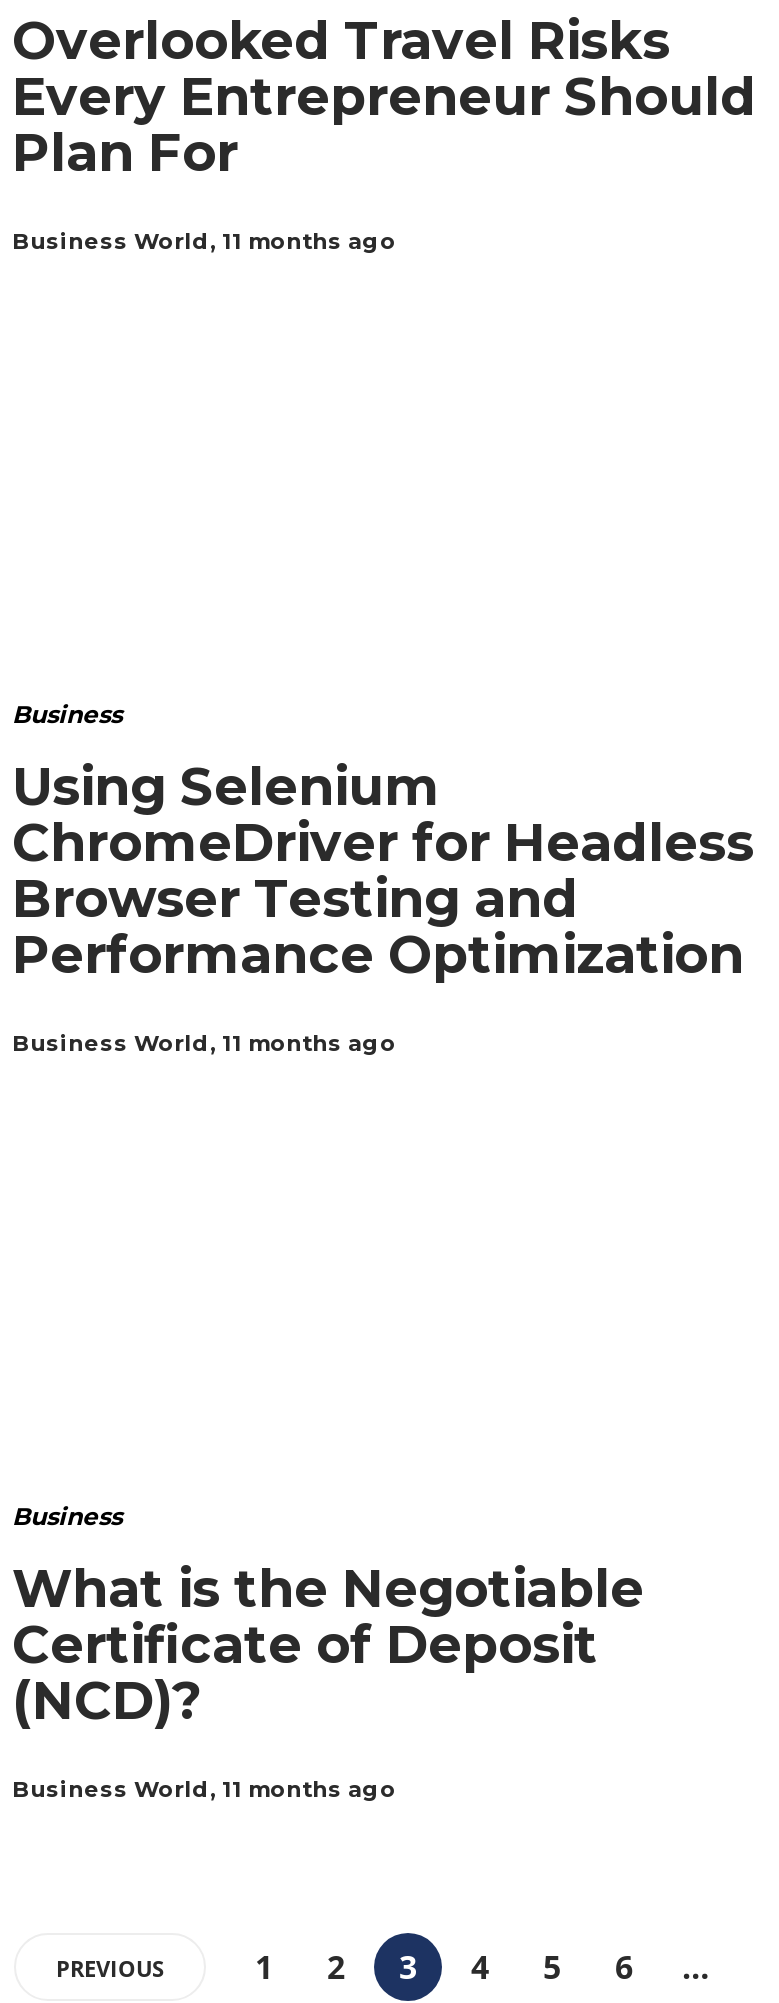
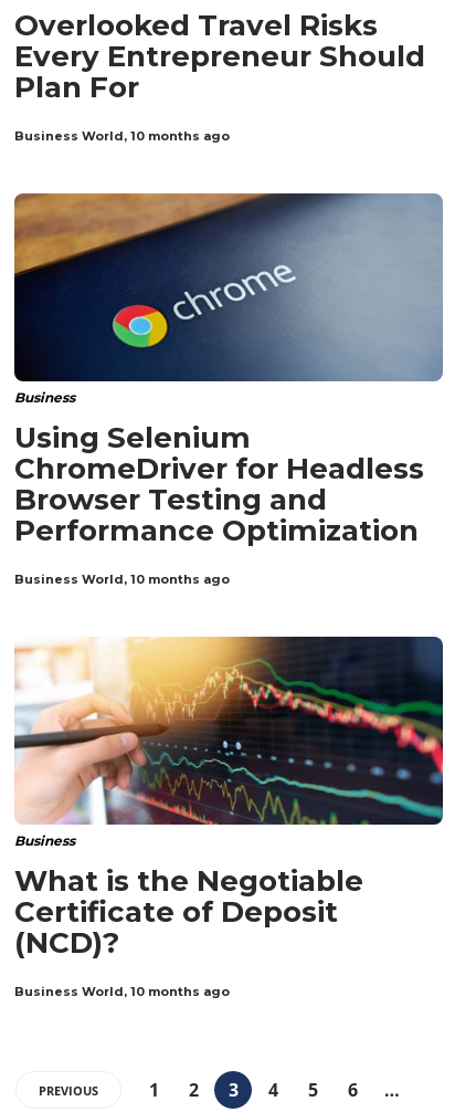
none -> [13,192,444,382] [image]
[12,227,396,255] Business World, 11 months ago -> [14,128,230,144] Business World, 10 months ago
none -> [13,636,444,826] [image]
[12,1029,396,1057] Business World, 11 months ago -> [14,571,230,587] Business World, 10 months ago
[12,1775,396,1803] Business World, 11 months ago -> [14,984,230,999] Business World, 10 months ago

